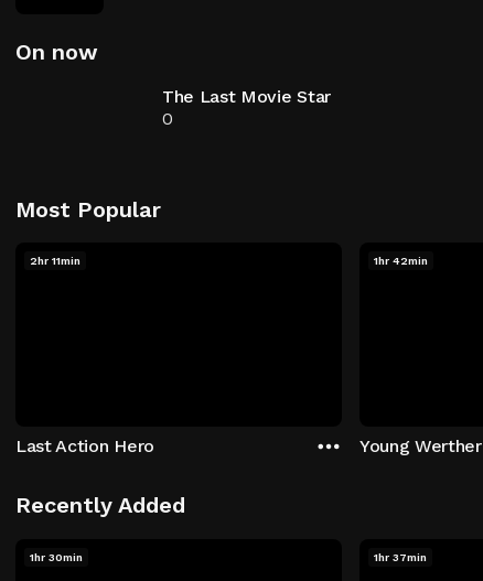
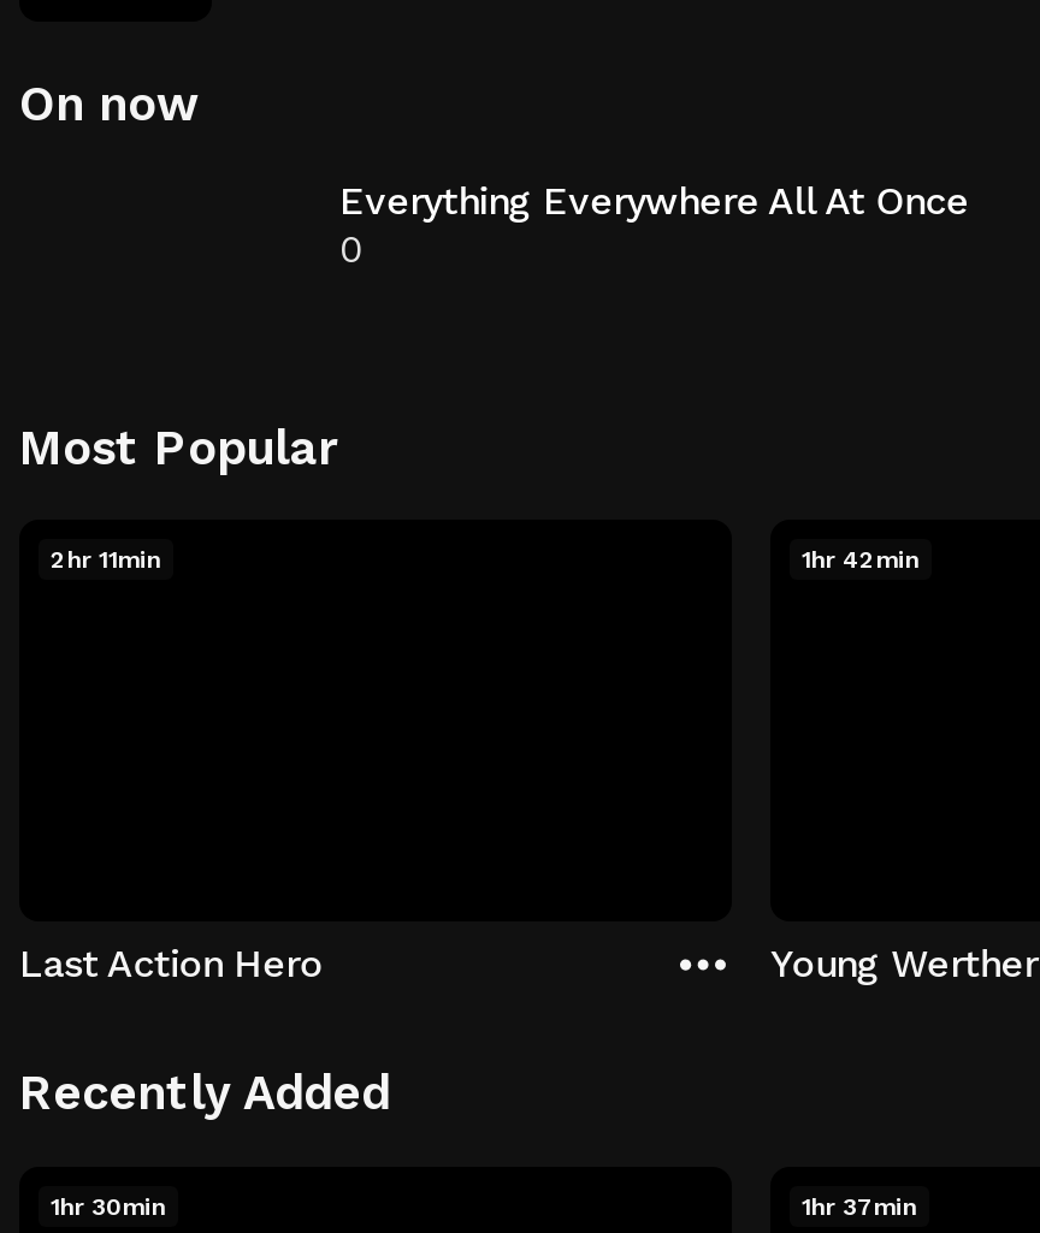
[162,86,331,107] The Last Movie Star -> [339,178,969,224] Everything Everywhere All At Once

